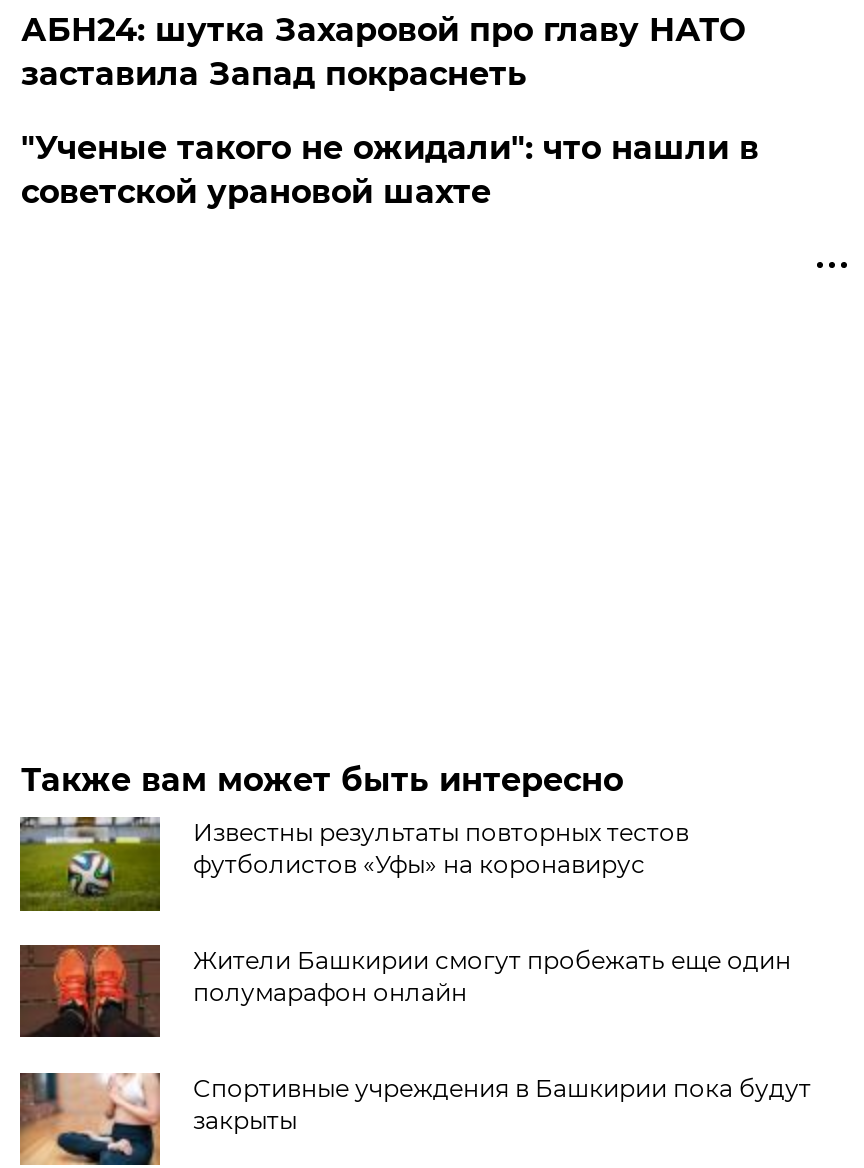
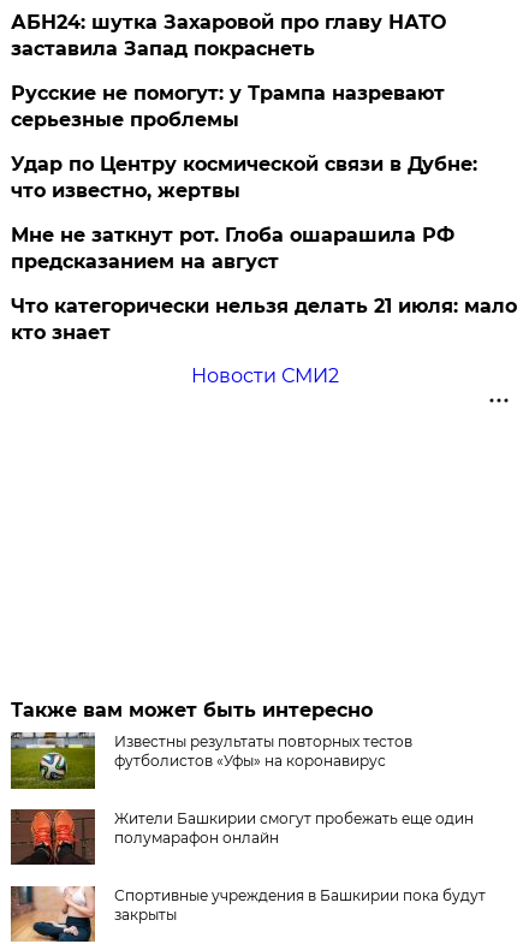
[21,129,759,211] "Ученые такого не ожидали": что нашли в | советской урановой шахте -> [11,82,517,387] Русские не помогут: у Трампа назревают | серьезные проблемы | Удар по Центру космической связи в Дубне: | что известно, жертвы | Мне не заткнут рот. Глоба ошарашила РФ | предсказанием на август | Что категорически нельзя делать 21 июля: мало | кто знает | Новости СМИ2

